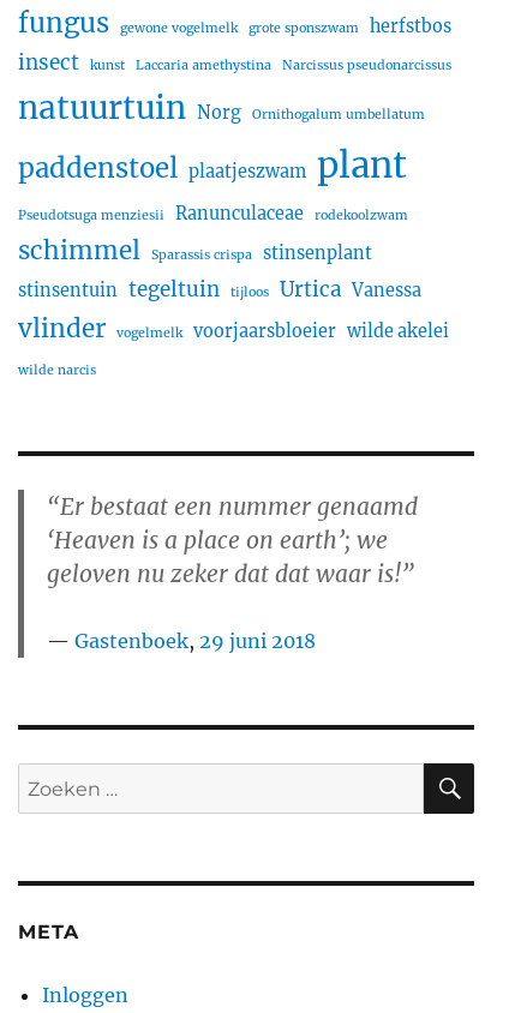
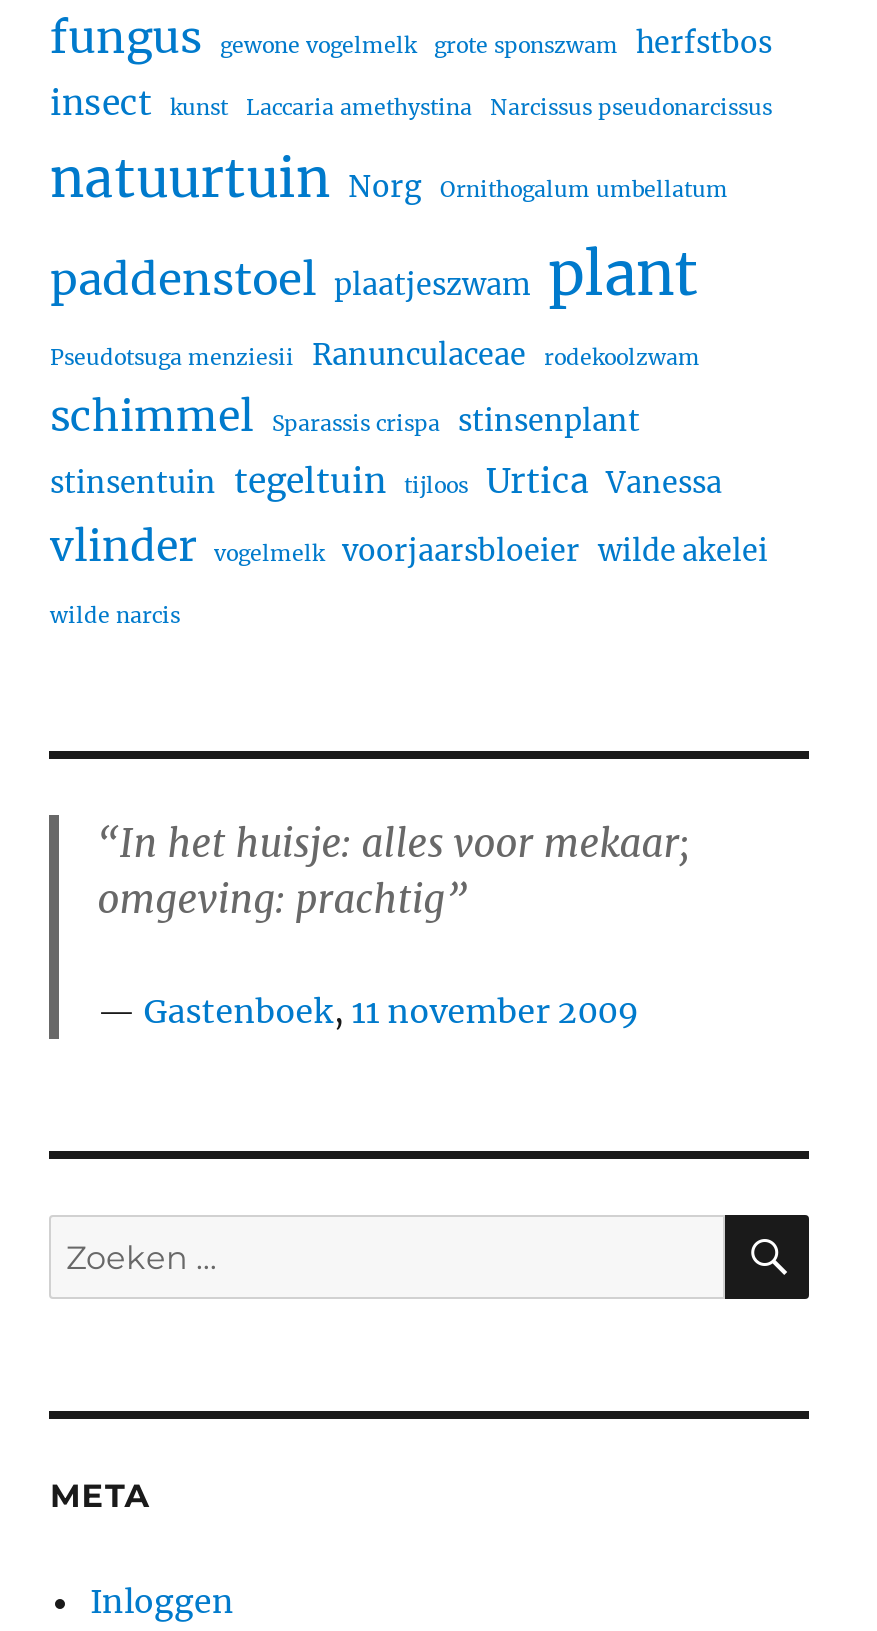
[47,492,418,588] “Er bestaat een nummer genaamd | ‘Heaven is a place on earth’; we | geloven nu zeker dat dat waar is!” -> [97,818,689,922] “In het huisje: alles voor mekaar; | omgeving: prachtig”
[75,629,316,653] Gastenboek, 29 juni 2018 -> [143,990,639,1030] Gastenboek, 11 november 2009

